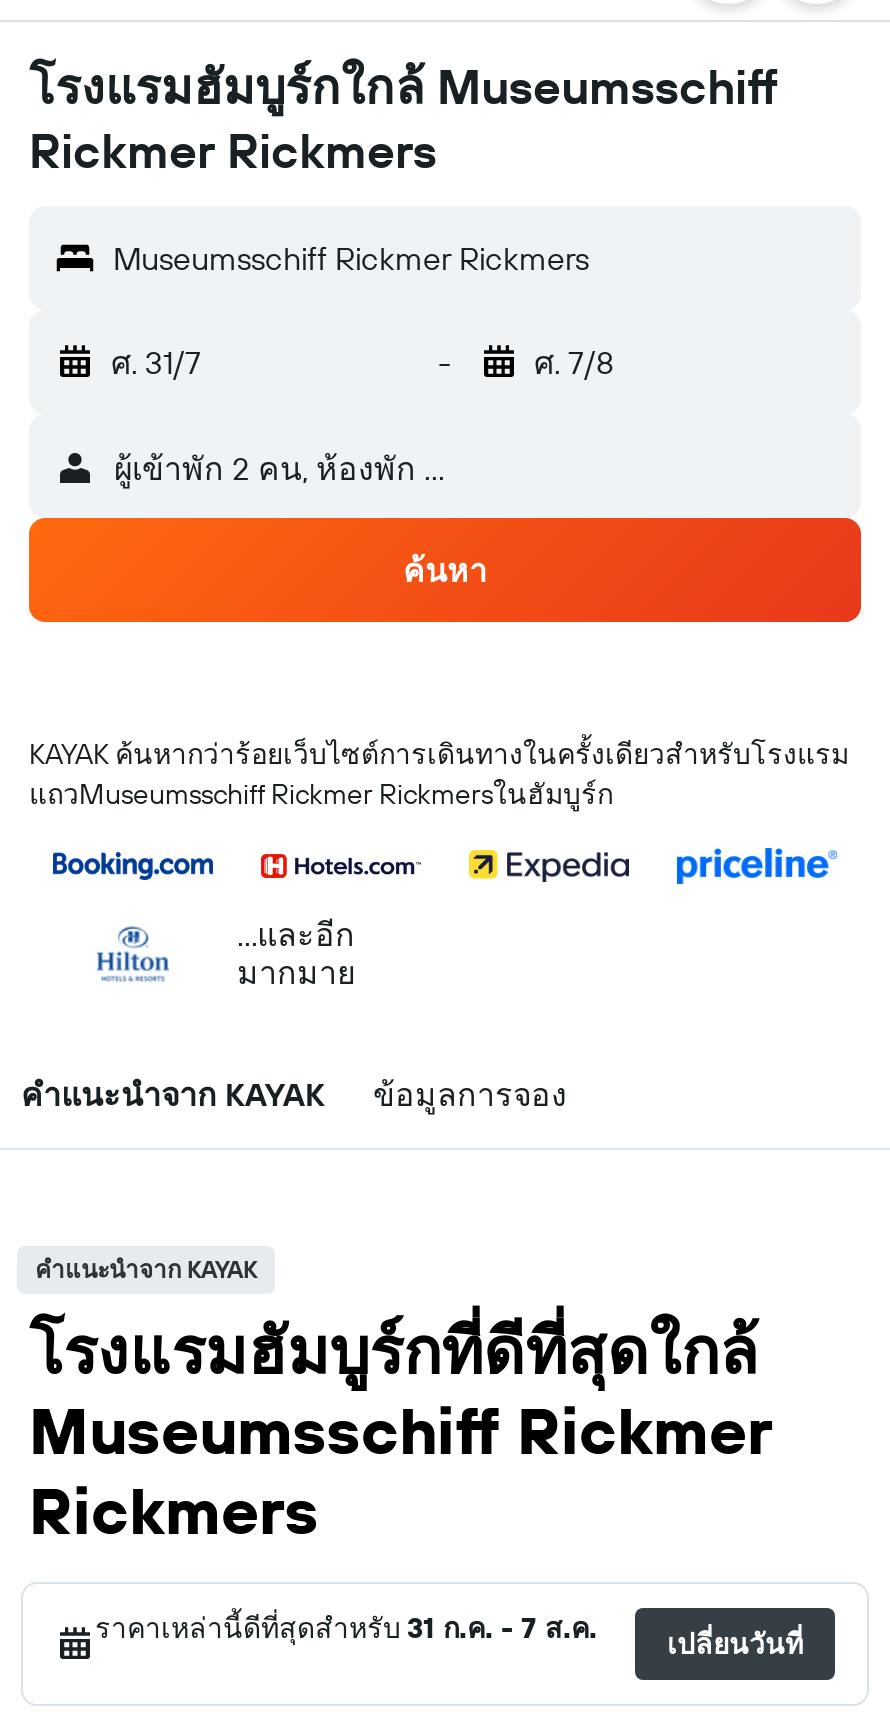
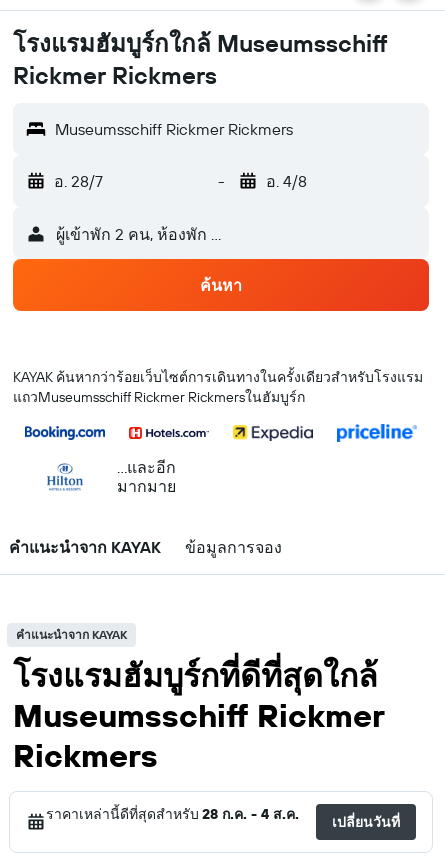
[111,342,201,382] ศ. 31/7 -> [54,171,103,191] อ. 28/7
[534,342,614,382] ศ. 7/8 -> [265,171,306,191] อ. 4/8
[95,1610,597,1646] ราคาเหล่านี้ดีที่สุดสำหรับ31 ก.ค. - 7 ส.ค. -> [46,805,299,823] ราคาเหล่านี้ดีที่สุดสำหรับ28 ก.ค. - 4 ส.ค.

